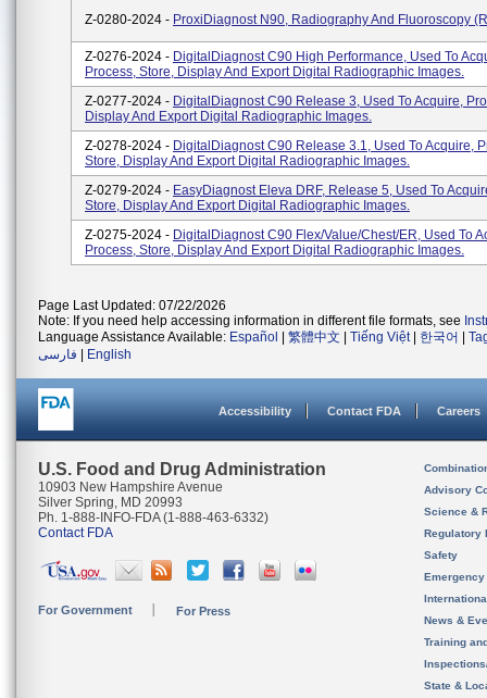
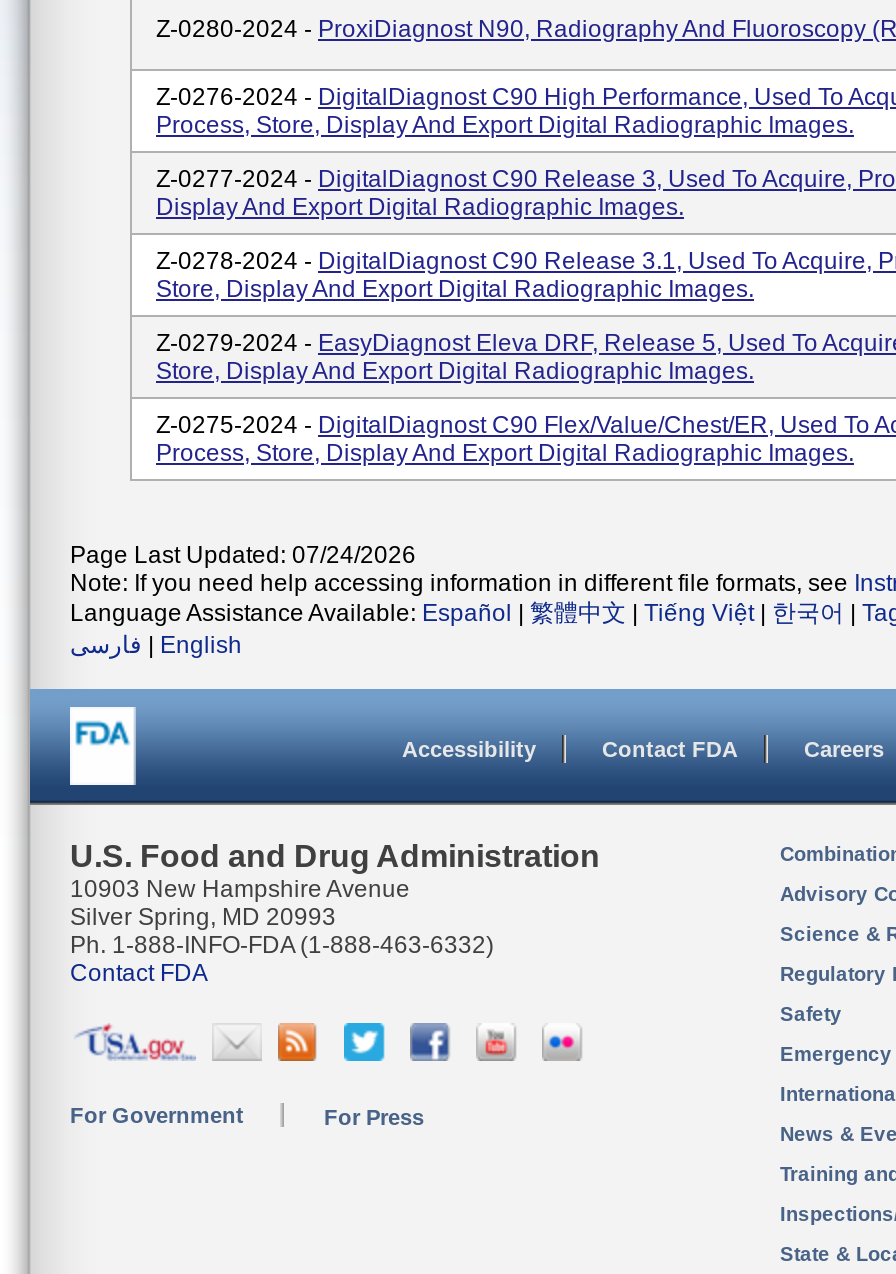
[38,298,226,313] Page Last Updated: 07/22/2026 -> [70,541,416,569] Page Last Updated: 07/24/2026

